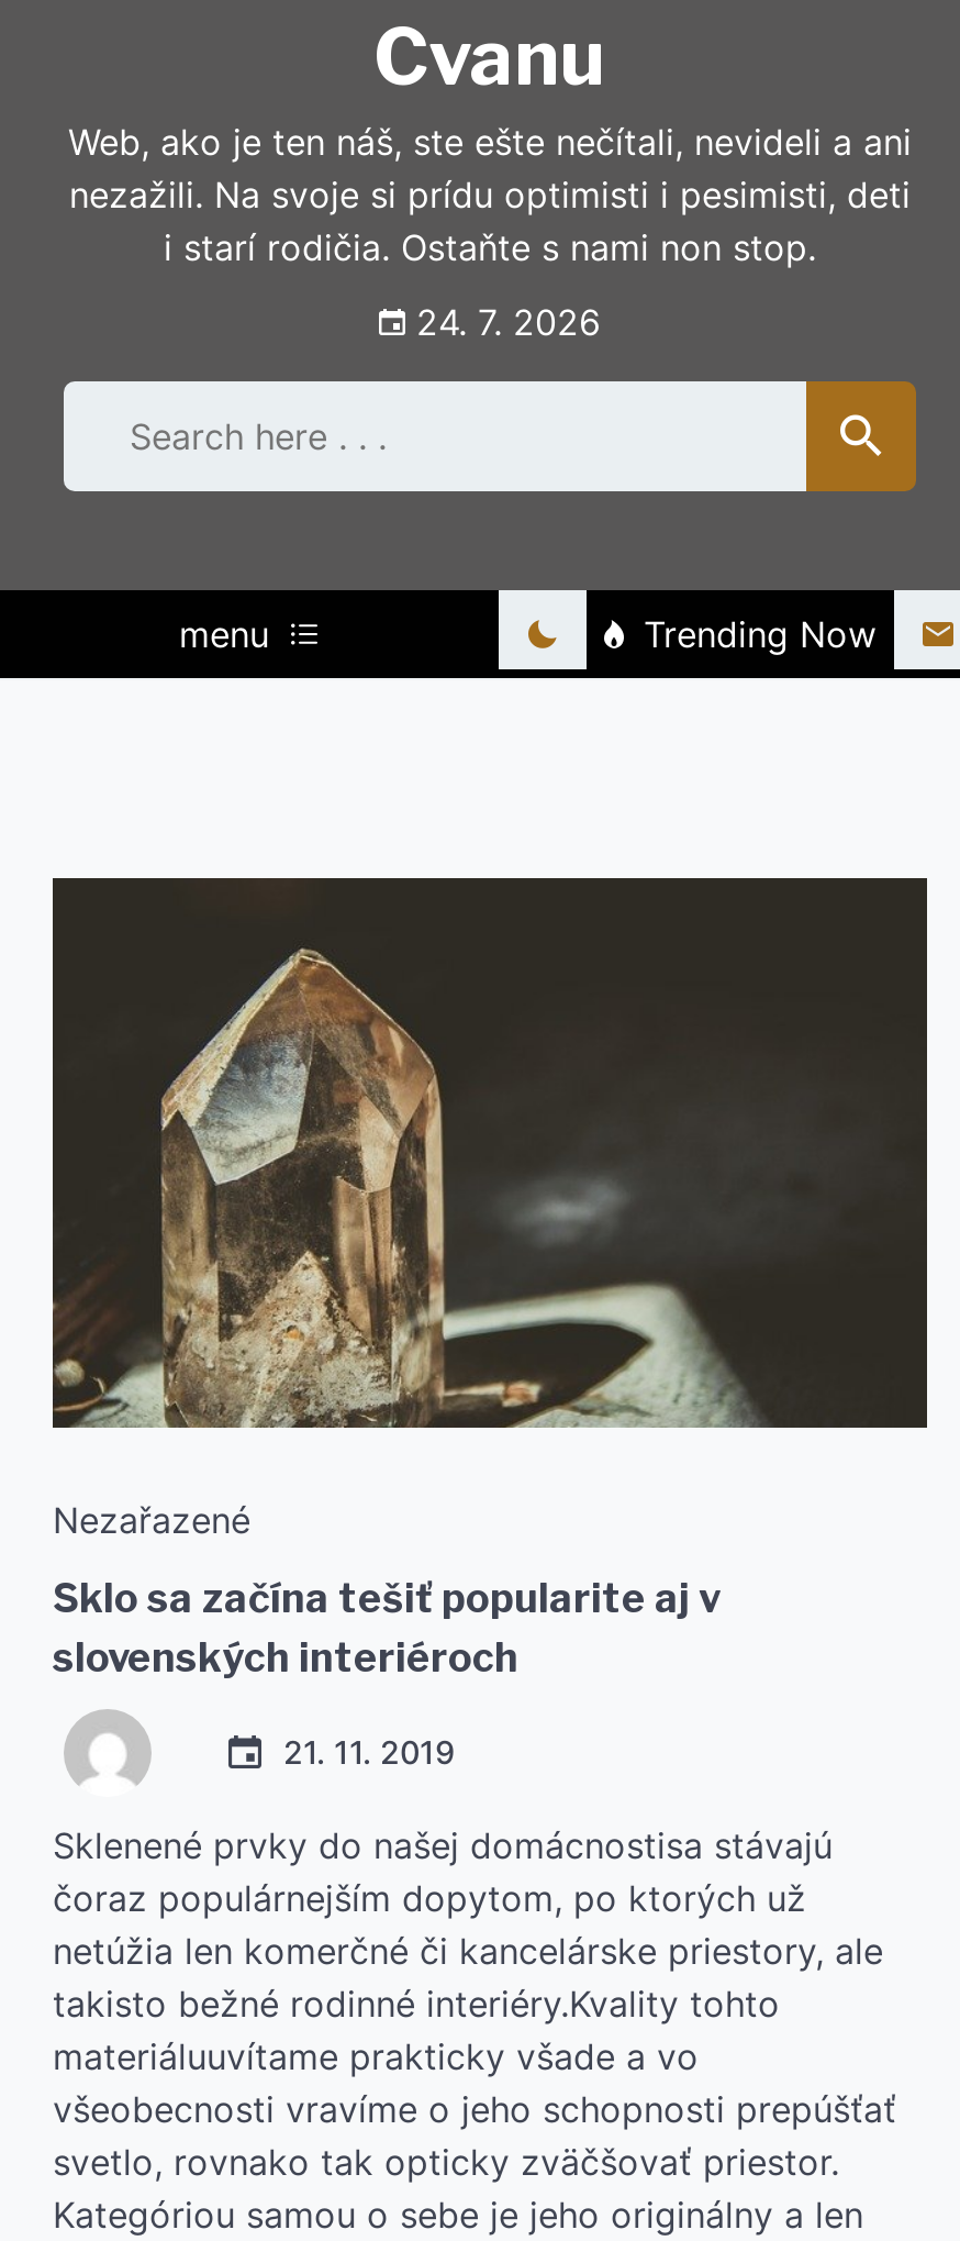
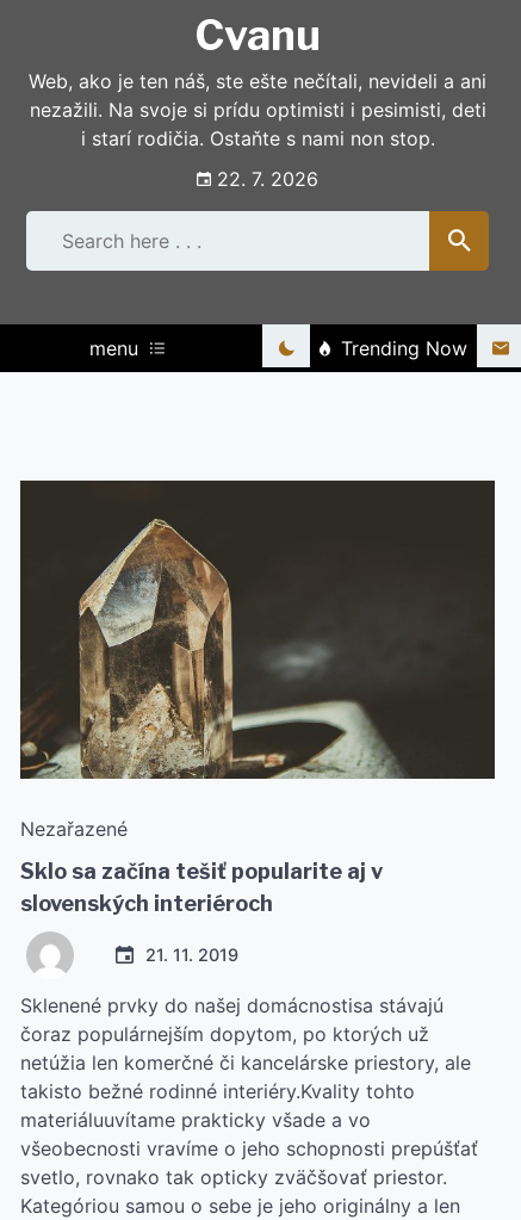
[416,300,601,344] 24. 7. 2026 -> [217,167,318,191] 22. 7. 2026

